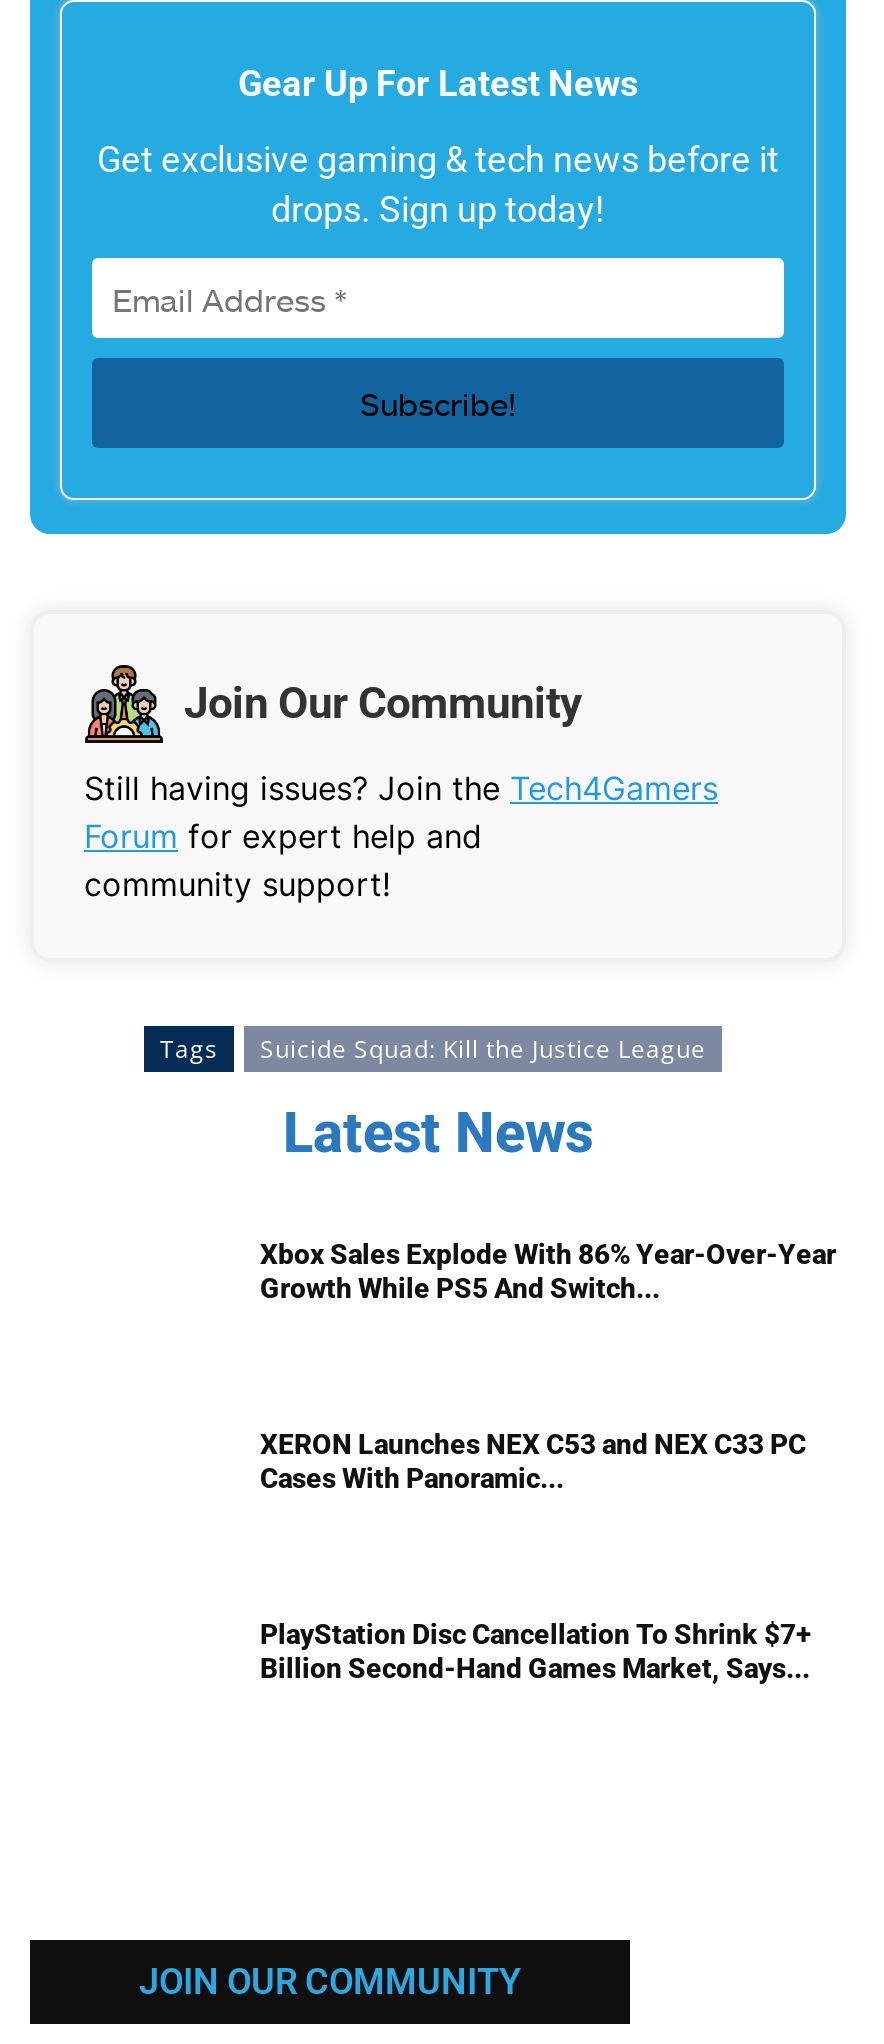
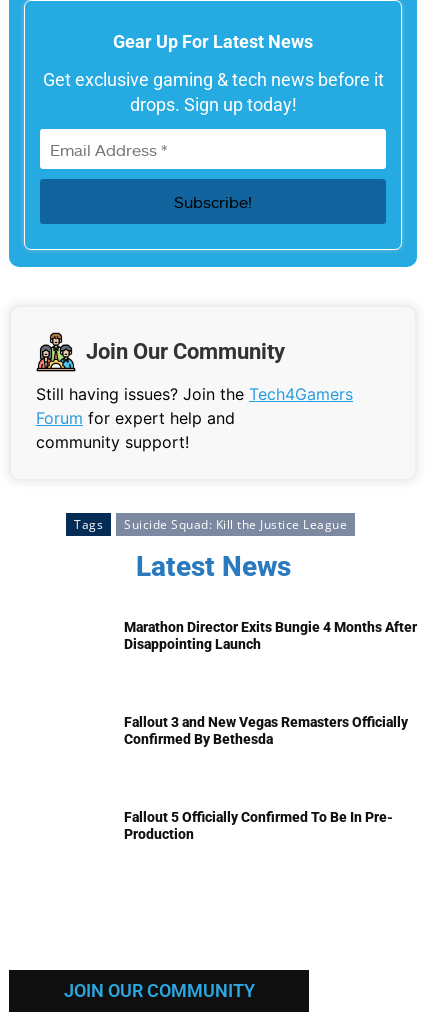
[260,1238,836,1304] Xbox Sales Explode With 86% Year-Over-Year | Growth While PS5 And Switch... -> [124,619,417,652] Marathon Director Exits Bungie 4 Months After | Disappointing Launch
[260,1428,806,1494] XERON Launches NEX C53 and NEX C33 PC | Cases With Panoramic... -> [124,714,408,747] Fallout 3 and New Vegas Remasters Officially | Confirmed By Bethesda
[260,1618,812,1684] PlayStation Disc Cancellation To Shrink $7+ | Billion Second-Hand Games Market, Says... -> [124,809,393,842] Fallout 5 Officially Confirmed To Be In Pre- | Production

